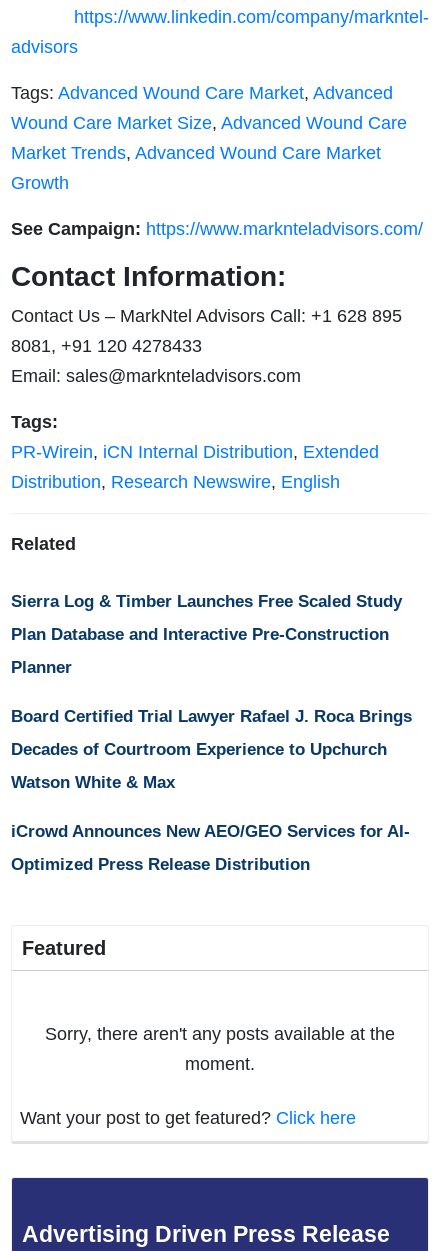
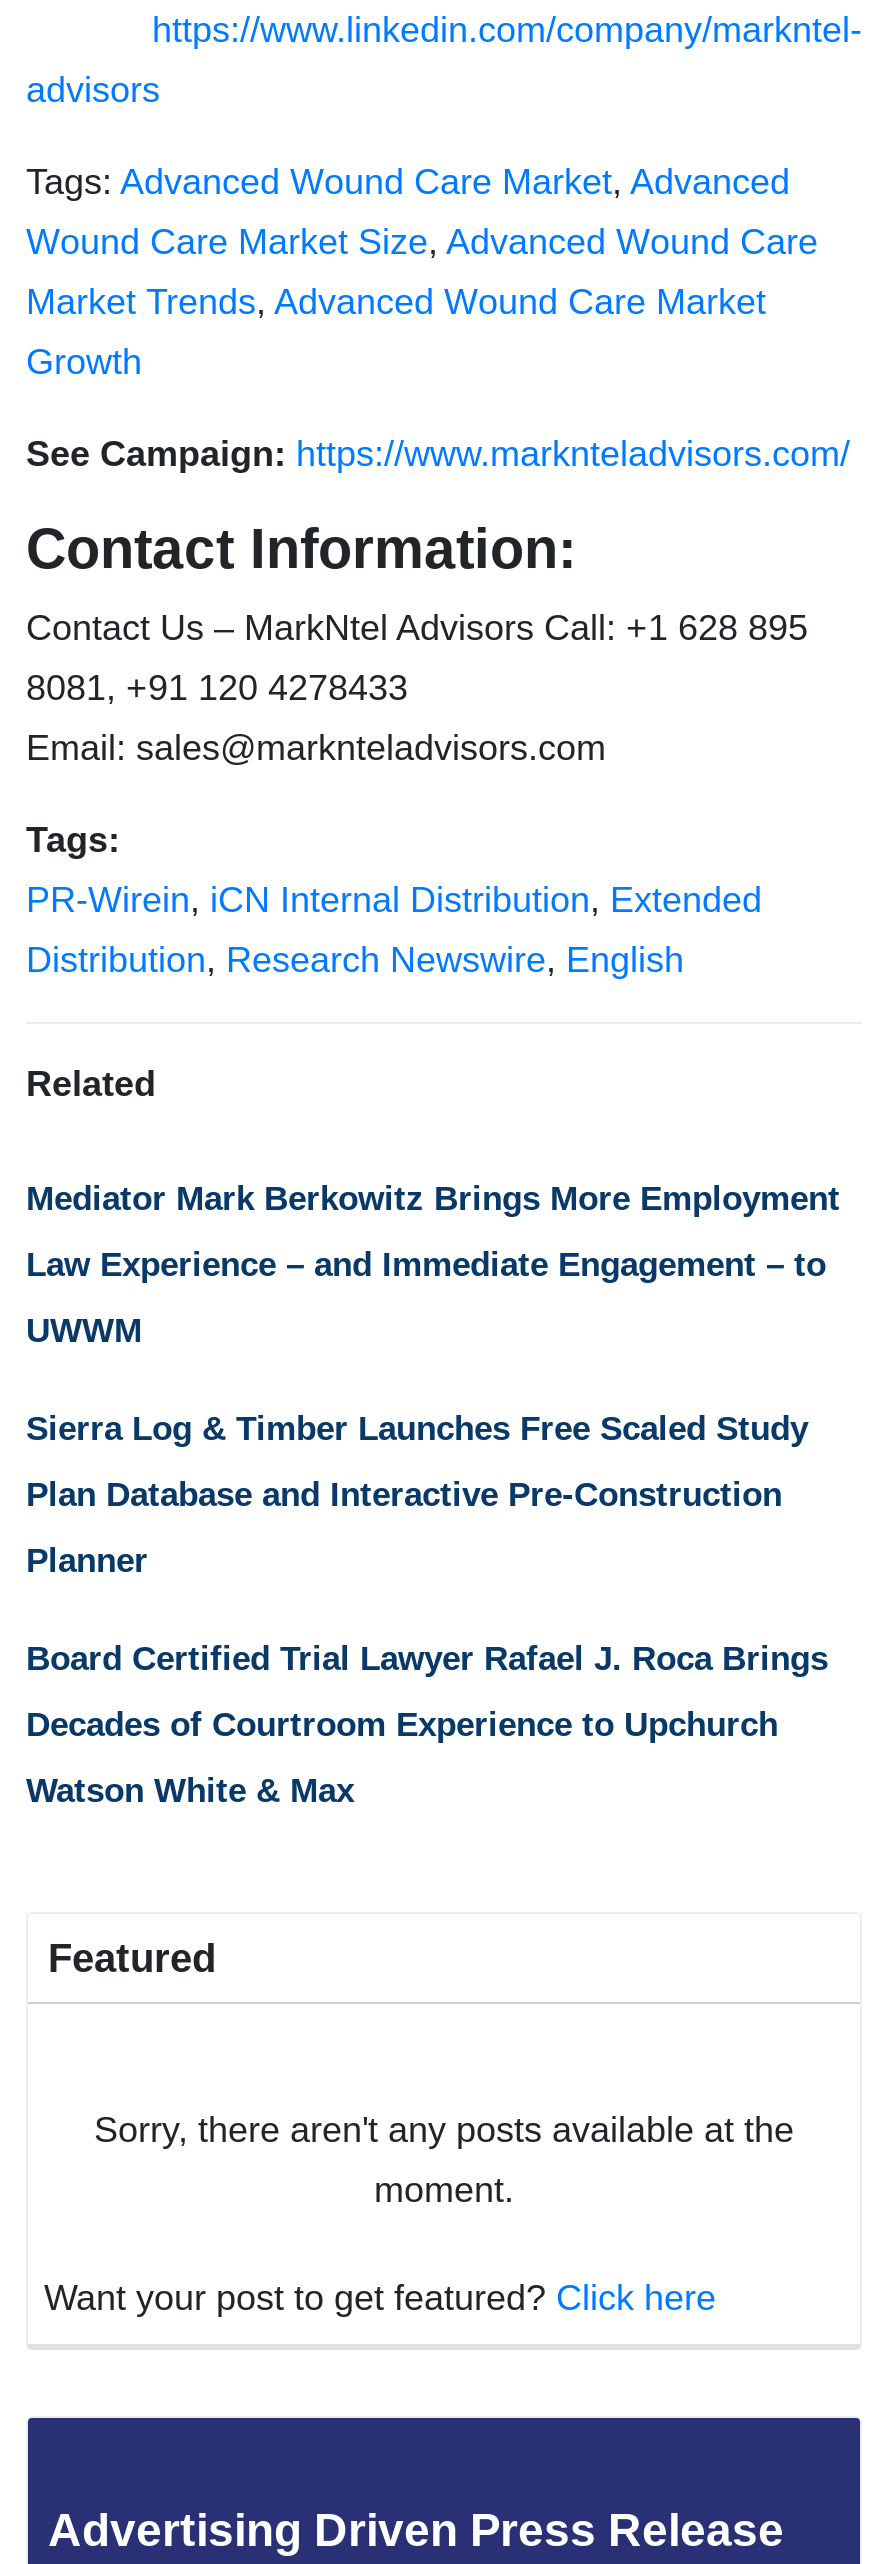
none -> [26,1179,840,1349] Mediator Mark Berkowitz Brings More Employment | Law Experience – and Immediate Engagement – to | UWWM
moved [11,592,412,792] -> [26,1409,828,1809]: Sierra Log & Timber Launches Free Scaled Study | Plan Database and Interactive Pre-Construction | Planner | Board Certified Trial Lawyer Rafael J. Roca Brings | Decades of Courtroom Experience to Upchurch | Watson White & Max
[11,822,410,874] iCrowd Announces New AEO/GEO Services for AI- | Optimized Press Release Distribution -> none

